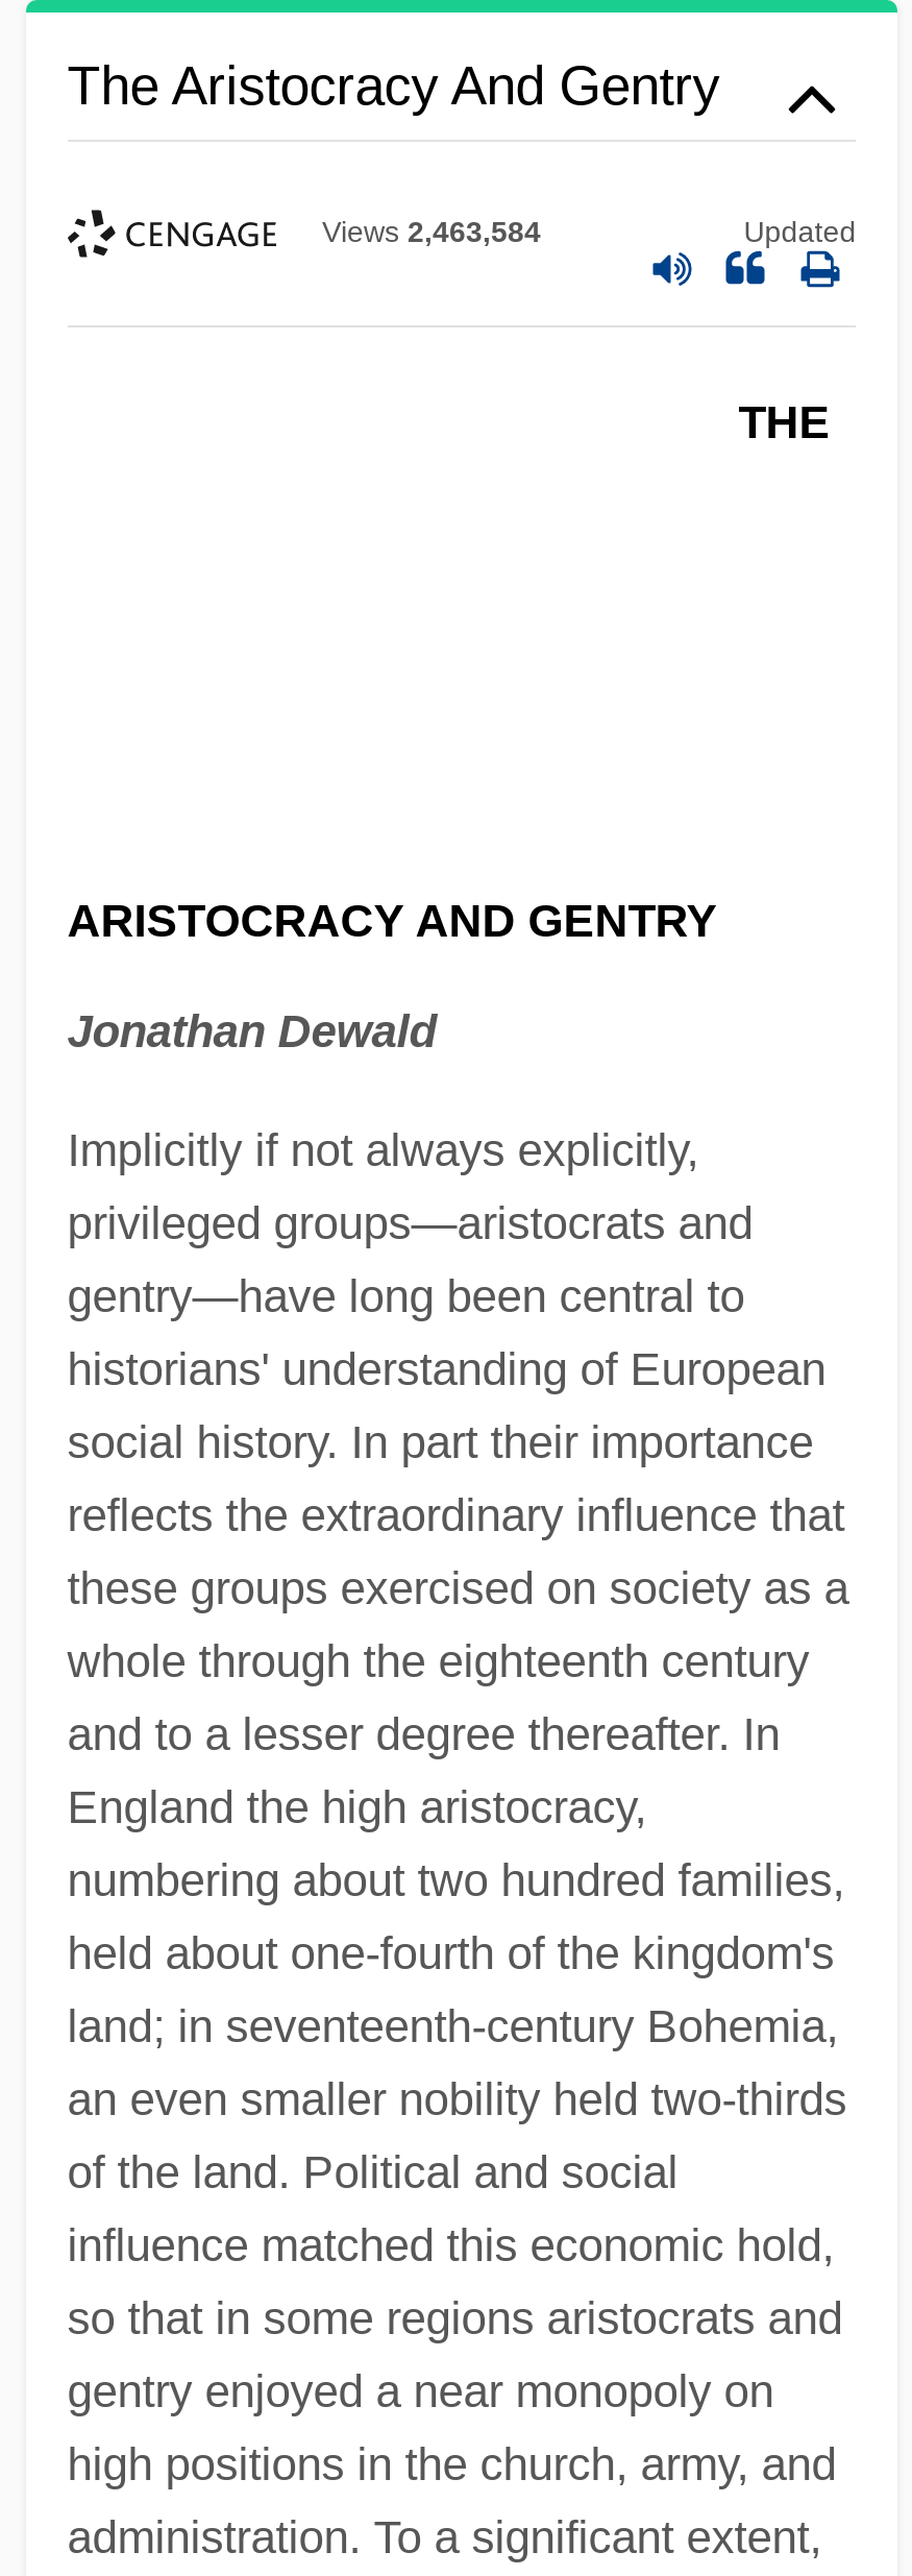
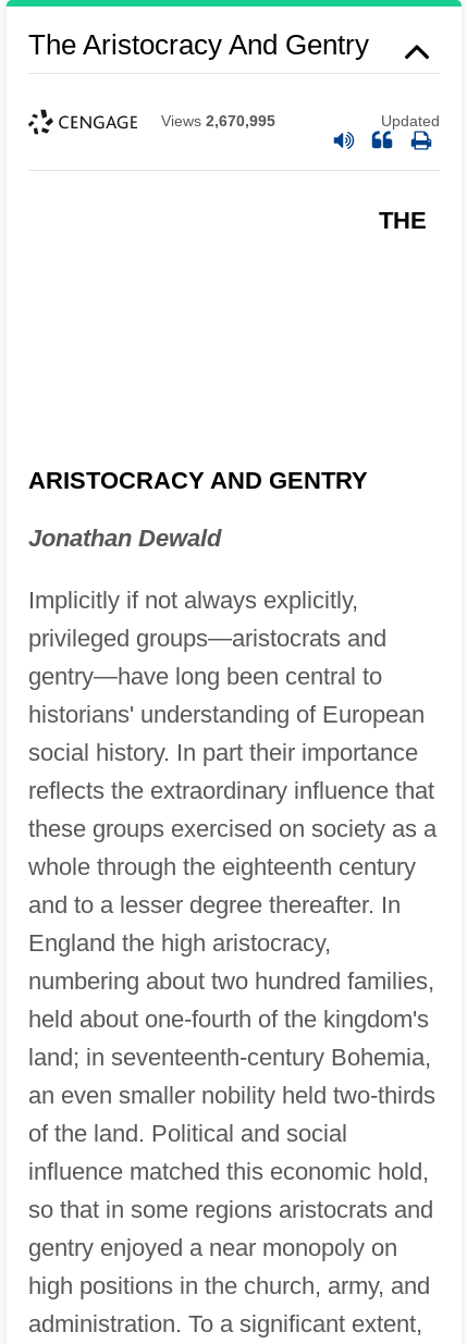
[322,216,541,249] Views 2,463,584 -> [161,113,275,130] Views 2,670,995

